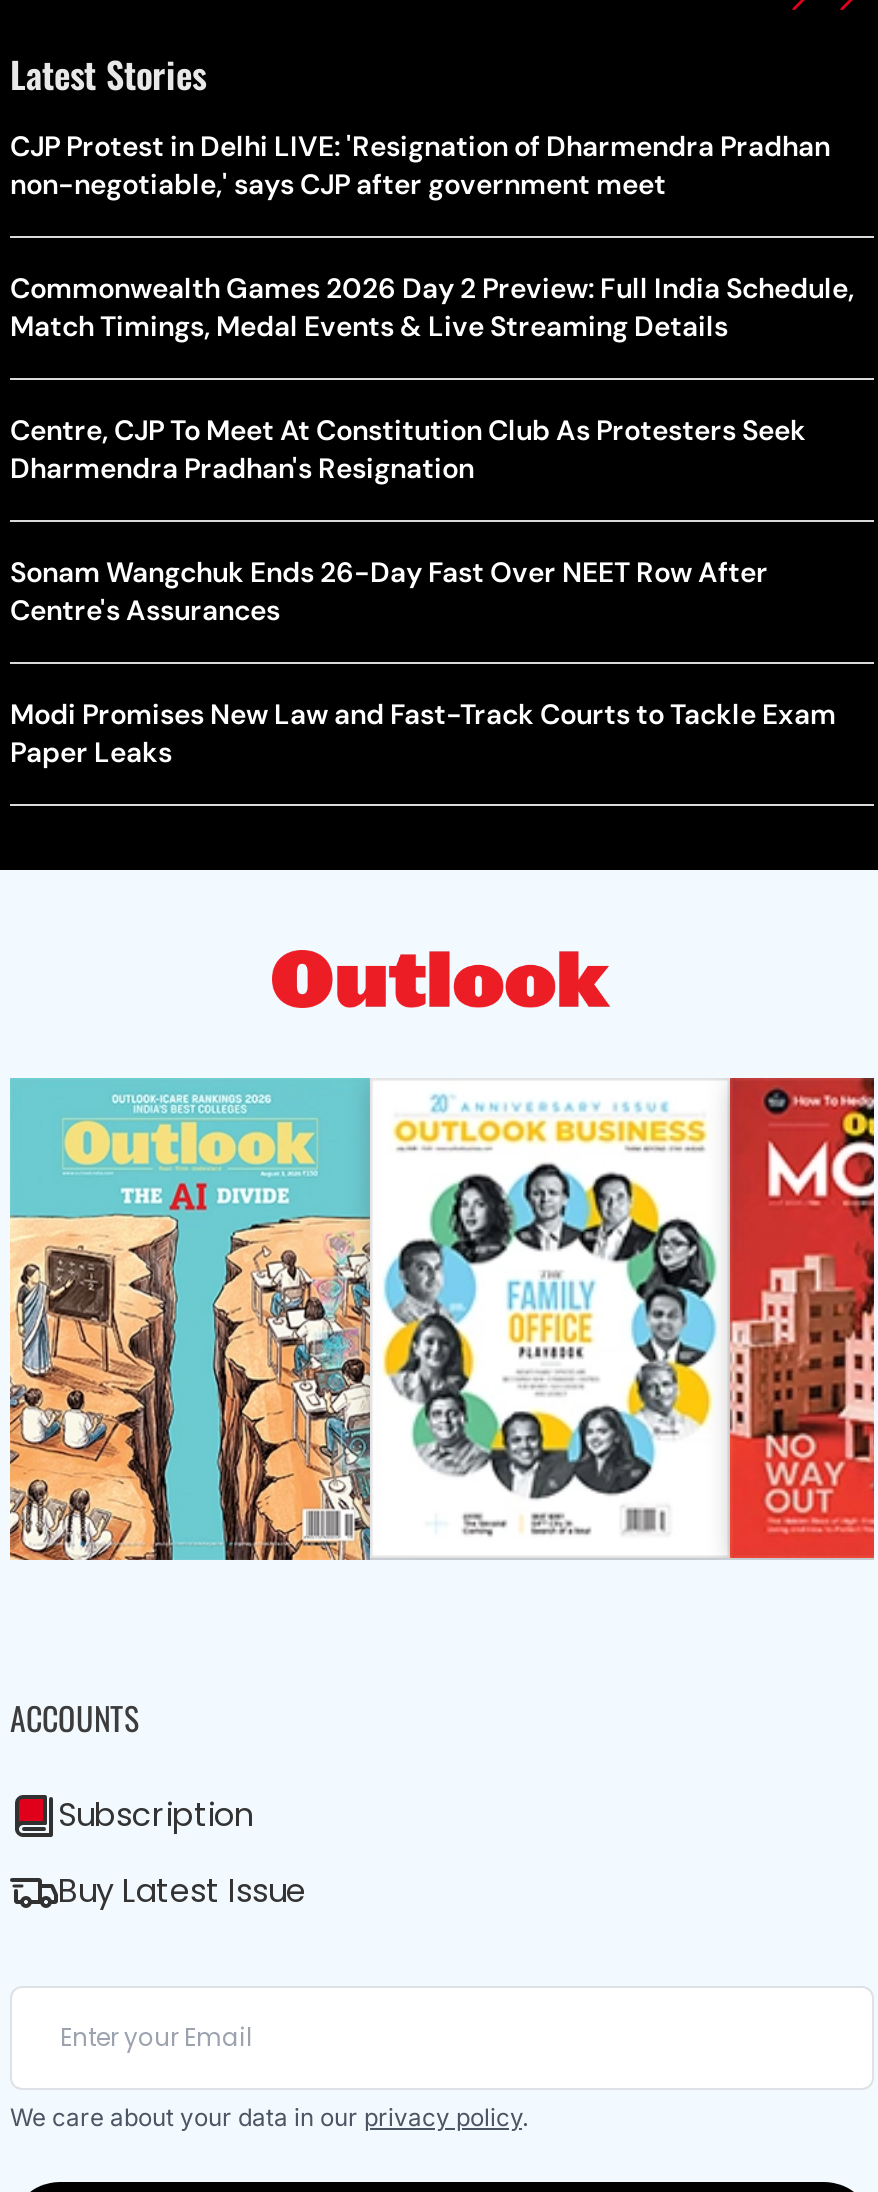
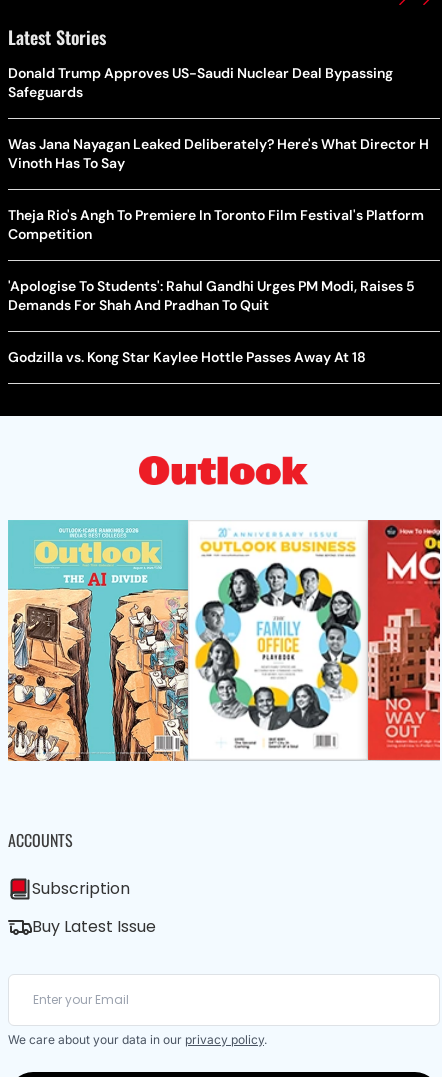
[10,129,830,203] CJP Protest in Delhi LIVE: 'Resignation of Dharmendra Pradhan | non-negotiable,' says CJP after government meet -> [8,64,393,101] Donald Trump Approves US-Saudi Nuclear Deal Bypassing | Safeguards
[10,271,854,345] Commonwealth Games 2026 Day 2 Preview: Full India Schedule, | Match Timings, Medal Events & Live Streaming Details -> [8,135,429,172] Was Jana Nayagan Leaked Deliberately? Here's What Director H | Vinoth Has To Say
[10,413,806,487] Centre, CJP To Meet At Constitution Club As Protesters Seek | Dharmendra Pradhan's Resignation -> [8,206,424,243] Theja Rio's Angh To Premiere In Toronto Film Festival's Platform | Competition
[10,555,768,629] Sonam Wangchuk Ends 26-Day Fast Over NEET Row After | Centre's Assurances -> [8,277,415,314] 'Apologise To Students': Rahul Gandhi Urges PM Modi, Raises 5 | Demands For Shah And Pradhan To Quit
[10,697,836,771] Modi Promises New Law and Fast-Track Courts to Tackle Exam | Paper Leaks -> [8,348,366,366] Godzilla vs. Kong Star Kaylee Hottle Passes Away At 18

